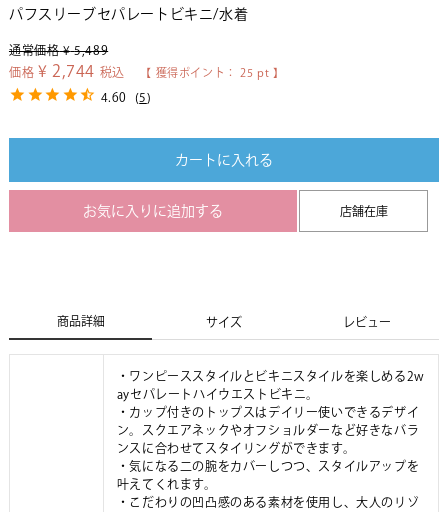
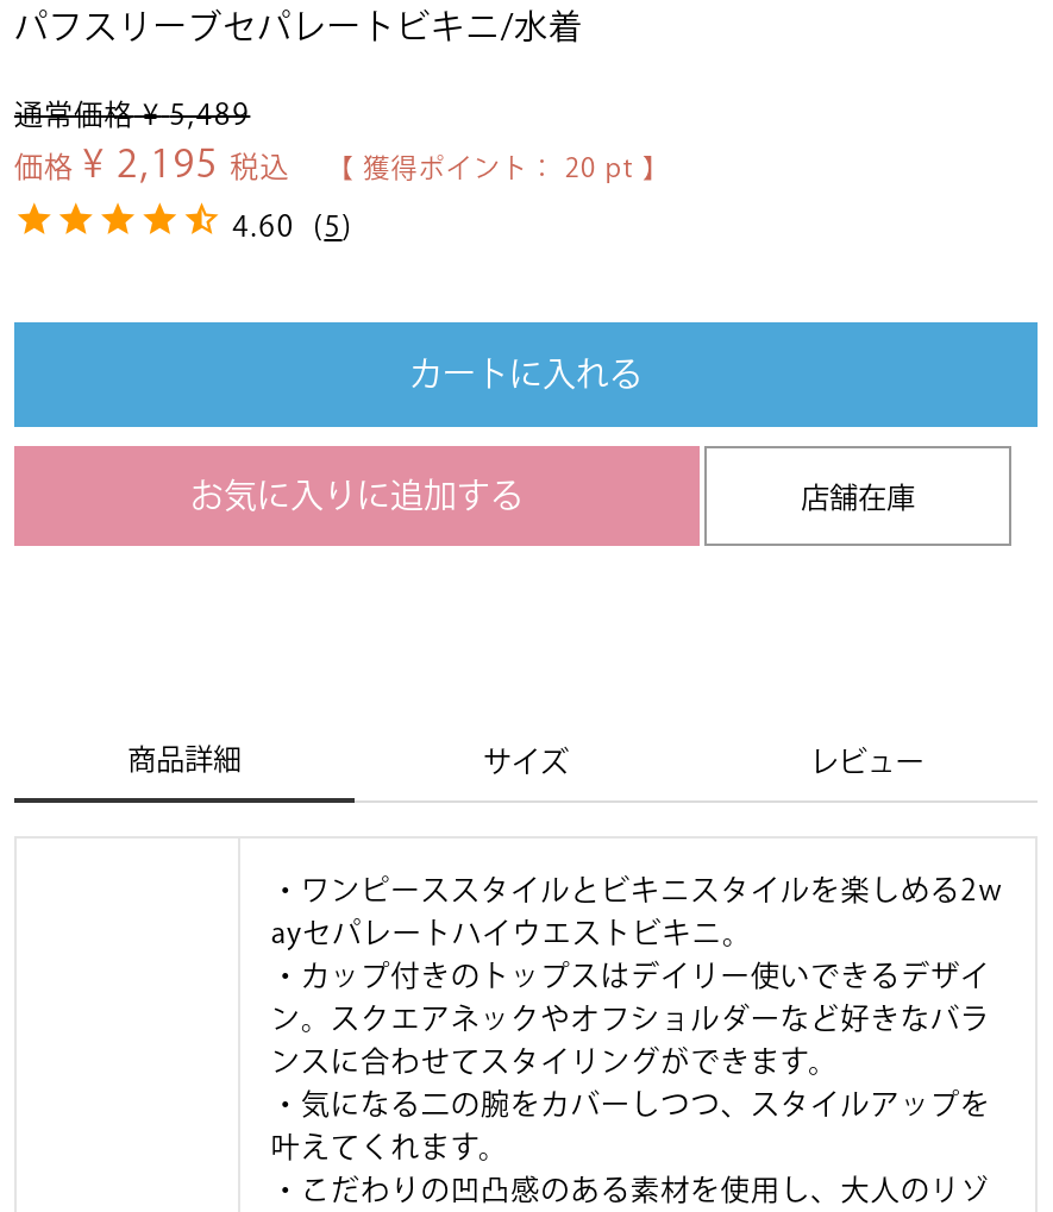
[9,63,125,79] 価格 ¥ 2,744 税込 -> [14,145,290,183] 価格 ¥ 2,195 税込
[140,67,285,78] 【 獲得ポイント： 25 pt 】 -> [327,154,670,180] 【 獲得ポイント： 20 pt 】

